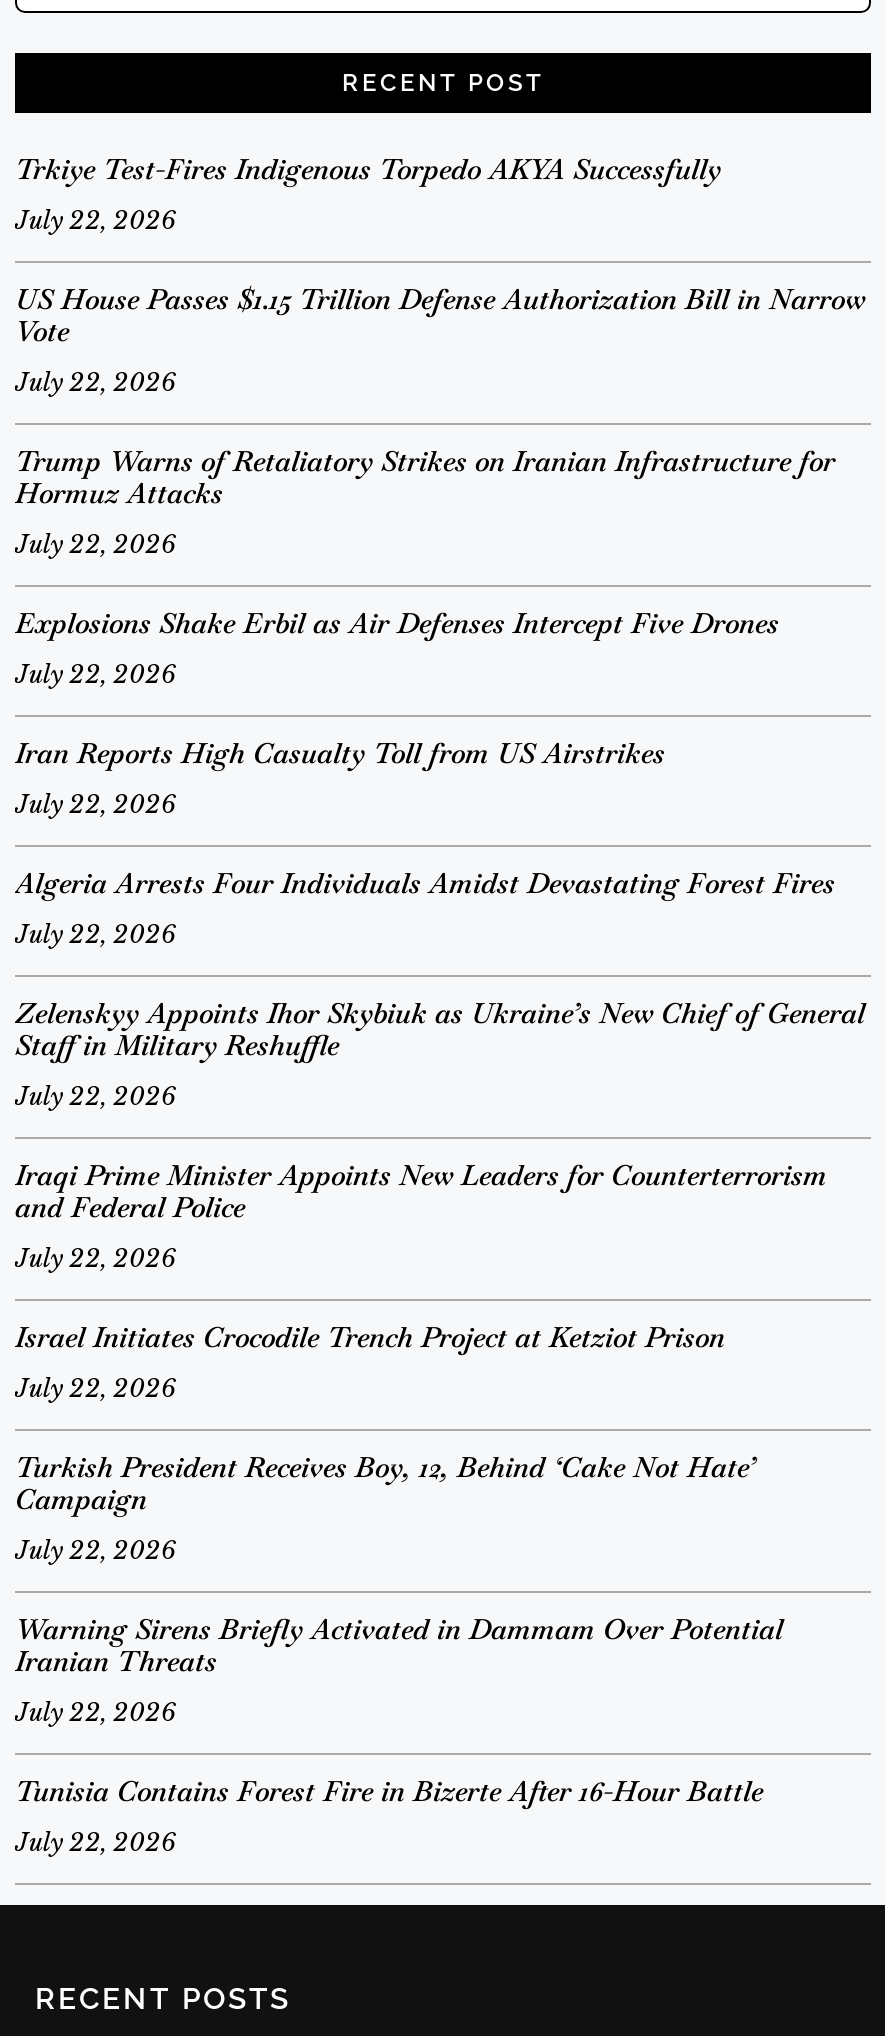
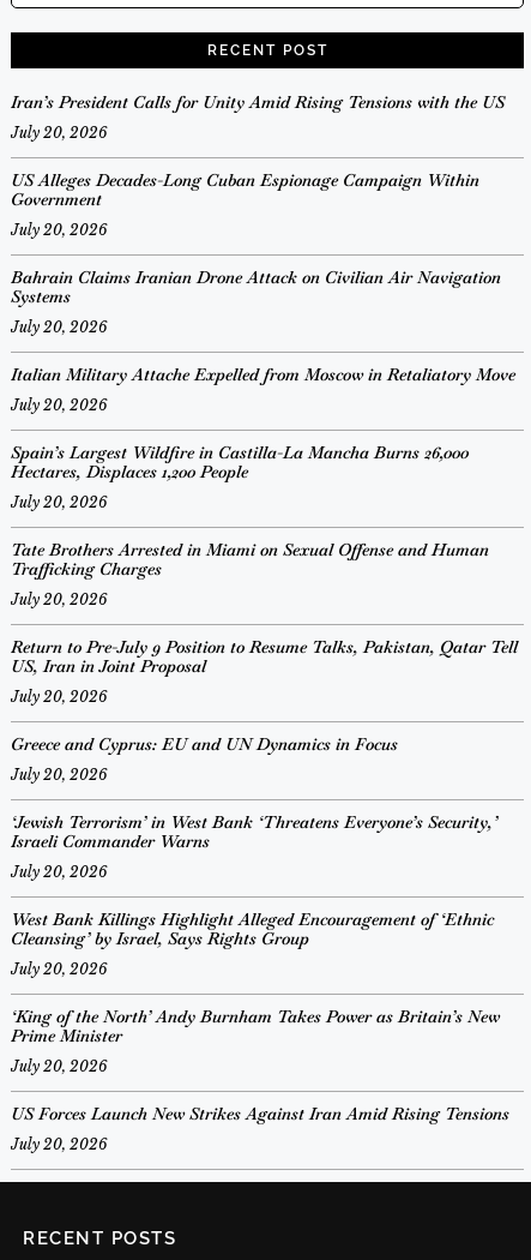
[15,152,721,188] Trkiye Test-Fires Indigenous Torpedo AKYA Successfully -> [11,92,505,113] Iran’s President Calls for Unity Amid Rising Tensions with the US
[15,206,177,236] July 22, 2026 -> [11,124,108,142] July 20, 2026
[15,282,865,350] US House Passes $1.15 Trillion Defense Authorization Bill in Narrow | Vote -> [11,170,479,211] US Alleges Decades-Long Cuban Espionage Campaign Within | Government
[15,368,177,398] July 22, 2026 -> [11,221,108,239] July 20, 2026
[15,444,835,512] Trump Warns of Retaliatory Strikes on Iranian Infrastructure for | Hormuz Attacks -> [11,267,501,308] Bahrain Claims Iranian Drone Attack on Civilian Air Navigation | Systems
[15,530,177,560] July 22, 2026 -> [11,319,108,337] July 20, 2026
[15,606,779,642] Explosions Shake Erbil as Air Defenses Intercept Five Drones -> [11,364,515,386] Italian Military Attache Expelled from Moscow in Retaliatory Move
[15,660,177,690] July 22, 2026 -> [11,397,108,415] July 20, 2026
[15,736,665,772] Iran Reports High Casualty Toll from US Airstrikes -> [11,442,469,483] Spain’s Largest Wildfire in Castilla-La Mancha Burns 26,000 | Hectares, Displaces 1,200 People
[15,790,177,820] July 22, 2026 -> [11,494,108,512] July 20, 2026
[15,866,835,902] Algeria Arrests Four Individuals Amidst Devastating Forest Fires -> [11,539,489,580] Tate Brothers Arrested in Miami on Sexual Offense and Human | Trafficking Charges
[15,920,177,950] July 22, 2026 -> [11,591,108,609] July 20, 2026
[15,996,865,1064] Zelenskyy Appoints Ihor Skybiuk as Ukraine’s New Chief of General | Staff in Military Reshuffle -> [11,637,518,677] Return to Pre-July 9 Position to Resume Talks, Pakistan, Qatar Tell | US, Iran in Joint Proposal
[15,1082,177,1112] July 22, 2026 -> [11,688,108,706] July 20, 2026
[15,1158,827,1226] Iraqi Prime Minister Appoints New Leaders for Counterterrorism | and Federal Police -> [11,734,398,755] Greece and Cyprus: EU and UN Dynamics in Focus
[15,1244,177,1274] July 22, 2026 -> [11,766,108,784] July 20, 2026
[15,1320,725,1356] Israel Initiates Crocodile Trench Project at Ketziot Prison -> [11,812,497,853] ‘Jewish Terrorism’ in West Bank ‘Threatens Everyone’s Security,’ | Israeli Commander Warns
[15,1374,177,1404] July 22, 2026 -> [11,863,108,881] July 20, 2026
[15,1450,755,1518] Turkish President Receives Boy, 12, Behind ‘Cake Not Hate’ | Campaign -> [11,909,494,950] West Bank Killings Highlight Alleged Encouragement of ‘Ethnic | Cleansing’ by Israel, Says Rights Group
[15,1536,177,1566] July 22, 2026 -> [11,961,108,979] July 20, 2026
[15,1612,783,1680] Warning Sirens Briefly Activated in Dammam Over Potential | Iranian Threats -> [11,1006,500,1047] ‘King of the North’ Andy Burnham Takes Power as Britain’s New | Prime Minister
[15,1698,177,1728] July 22, 2026 -> [11,1058,108,1076] July 20, 2026
[15,1774,763,1810] Tunisia Contains Forest Fire in Bizerte After 16-Hour Battle -> [11,1103,509,1125] US Forces Launch New Strikes Against Iran Amid Rising Tensions
[15,1828,177,1858] July 22, 2026 -> [11,1136,108,1154] July 20, 2026

